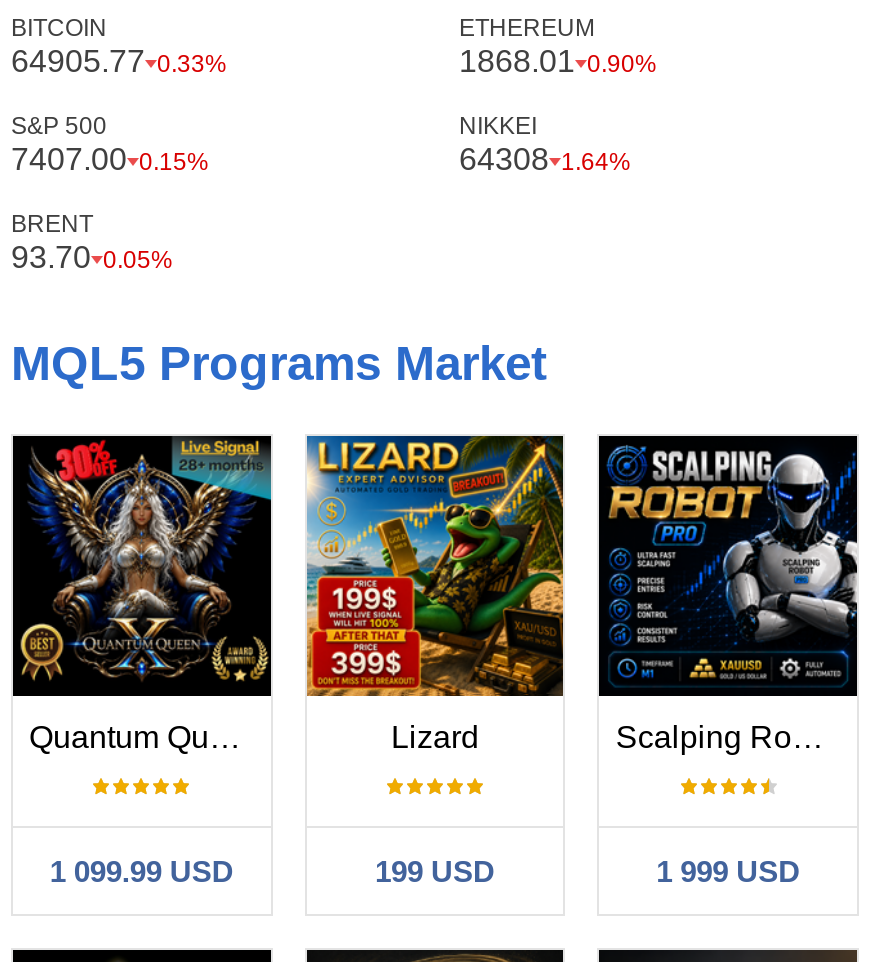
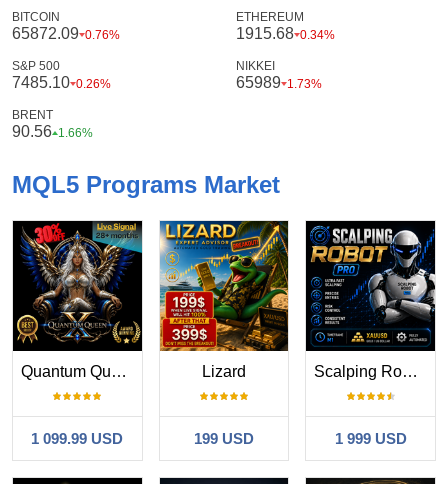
[11,44,227,78] 64905.77 0.33% -> [12,25,120,42] 65872.09 0.76%
[459,44,657,78] 1868.01 0.90% -> [236,25,335,42] 1915.68 0.34%
[11,142,209,176] 7407.00 0.15% -> [12,74,111,91] 7485.10 0.26%
[459,142,631,176] 64308 1.64% -> [236,74,322,91] 65989 1.73%
[11,240,173,274] 93.70 0.05% -> [12,123,93,140] 90.56 1.66%

